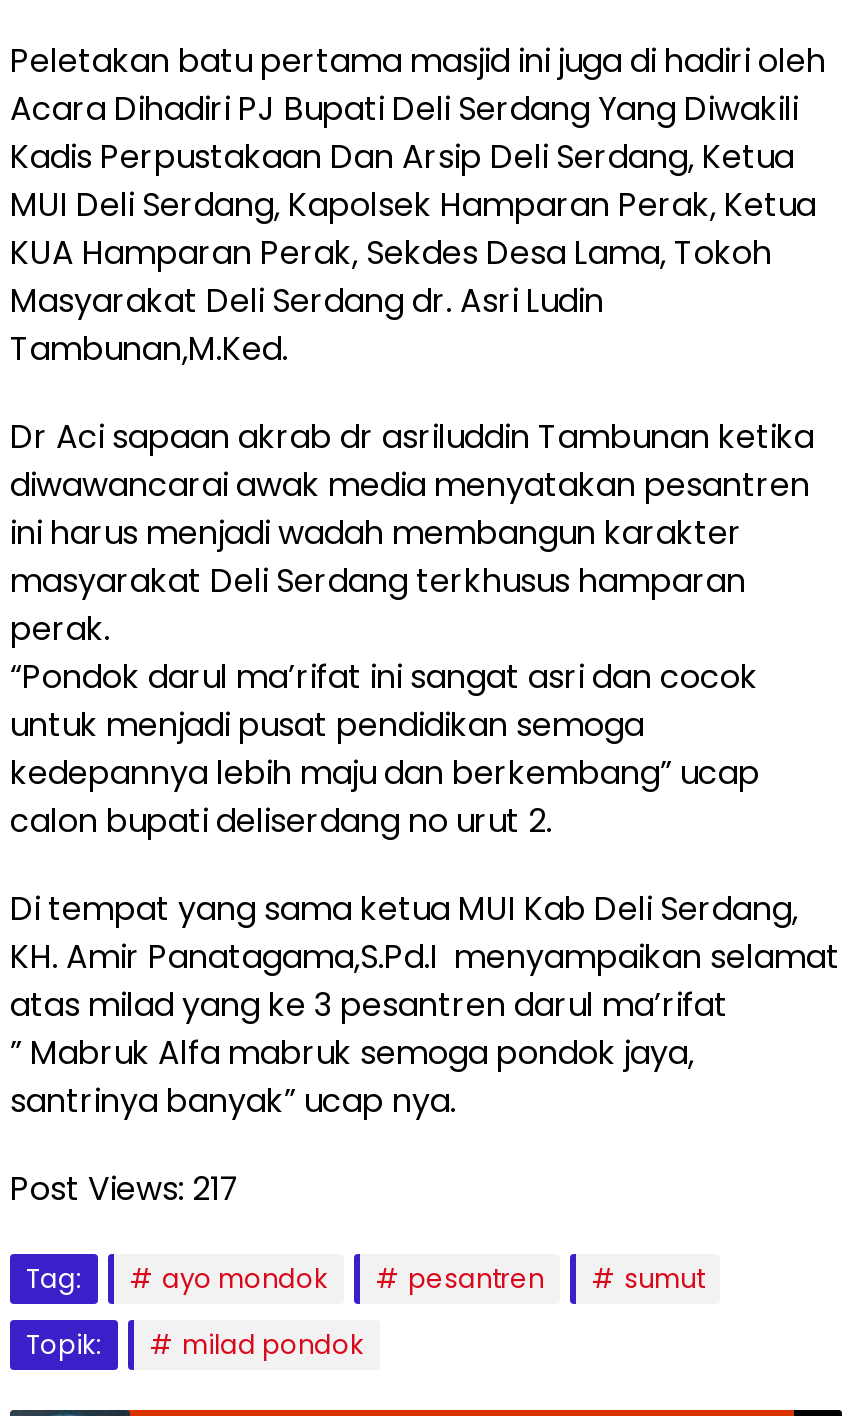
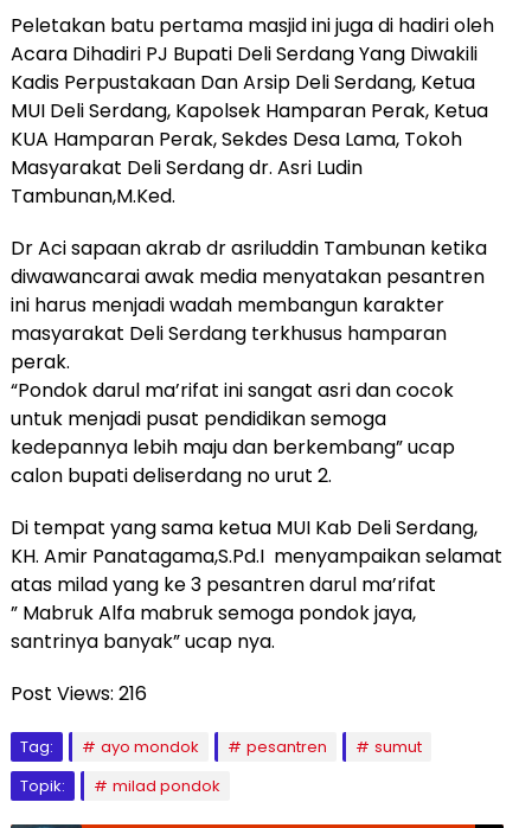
[10,1167,240,1213] Post Views: 217 -> [11,680,147,708] Post Views: 216

